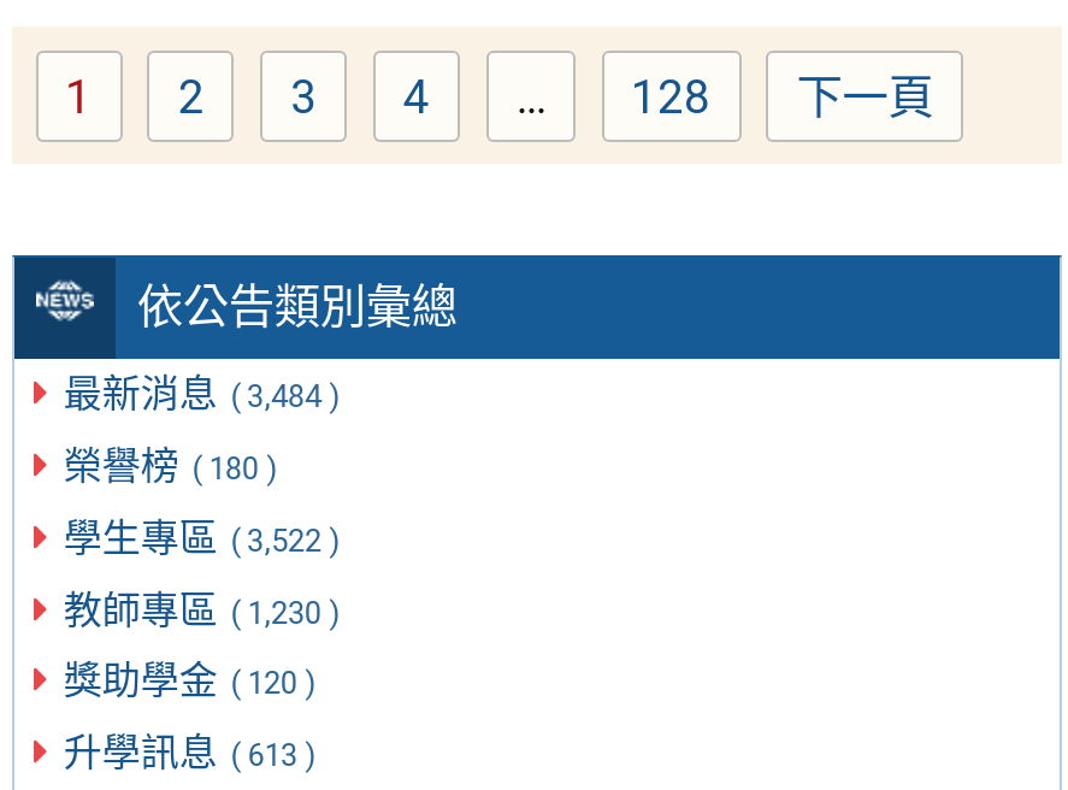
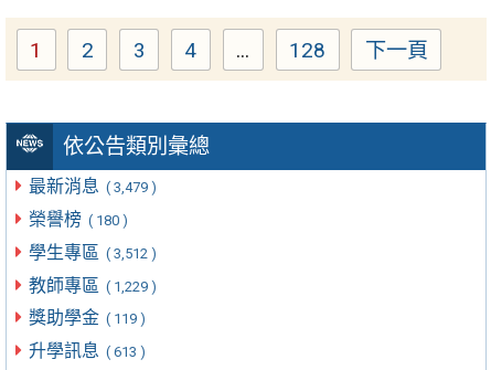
[64,372,341,418] 最新消息 ( 3,484 ) -> [29,176,156,197] 最新消息 ( 3,479 )
[64,515,341,561] 學生專區 ( 3,522 ) -> [29,242,156,263] 學生專區 ( 3,512 )
[64,587,341,633] 教師專區 ( 1,230 ) -> [29,275,156,296] 教師專區 ( 1,229 )
[64,659,317,704] 獎助學金 ( 120 ) -> [29,308,145,329] 獎助學金 ( 119 )

